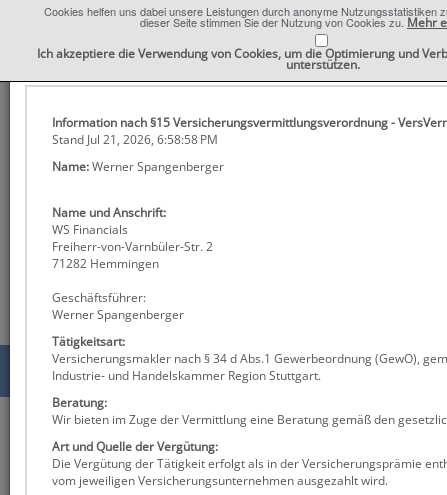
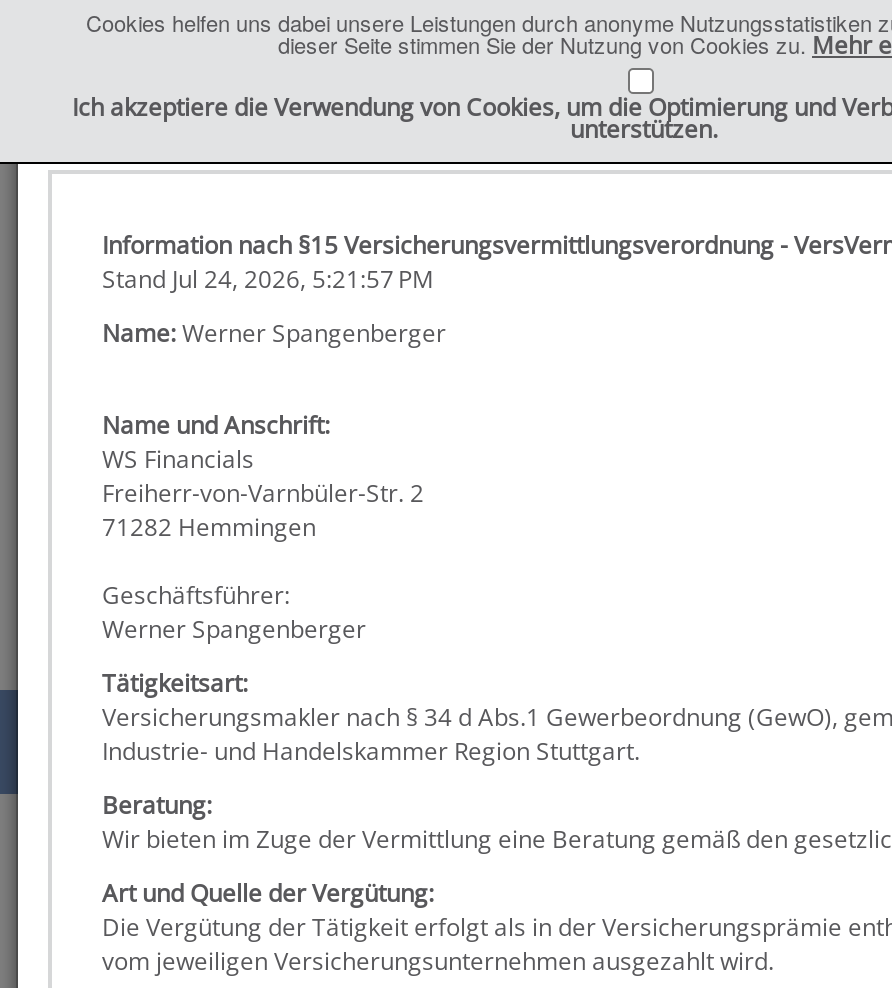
[52,131,218,148] Stand Jul 21, 2026, 6:58:58 PM -> [102,262,434,296] Stand Jul 24, 2026, 5:21:57 PM

